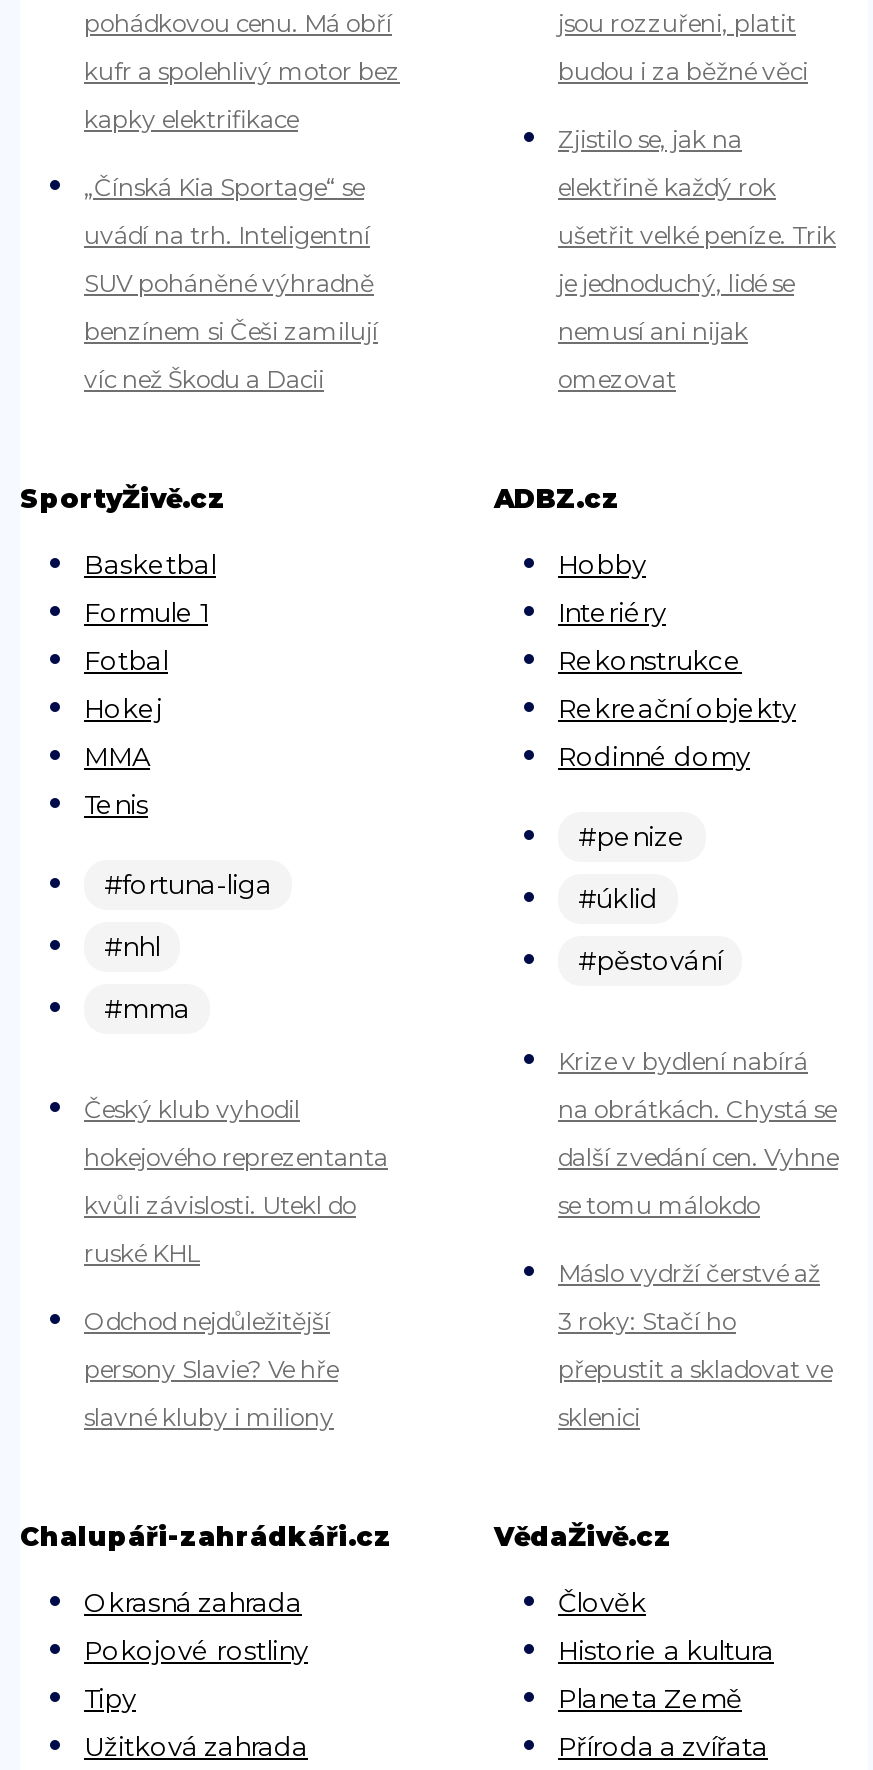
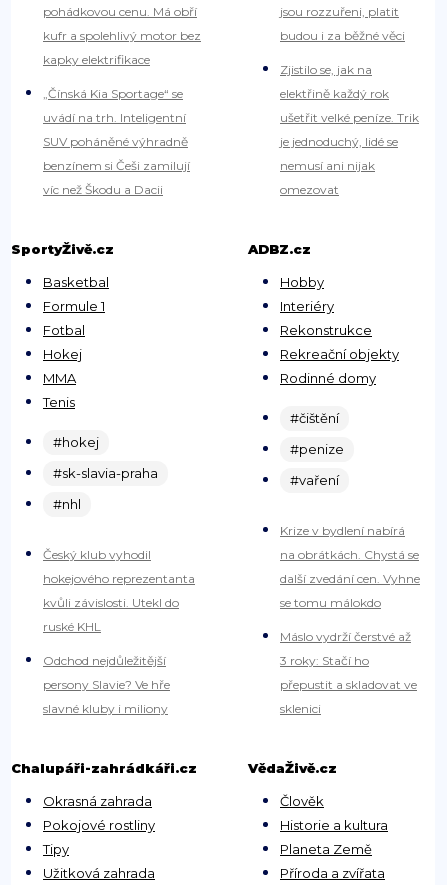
none -> [290,410,339,426] #čištění
moved [578,820,686,852] -> [290,441,344,457]: #penize
[104,868,272,900] #fortuna-liga -> [53,434,158,481] #hokej | #sk-slavia-praha
[578,882,722,976] #úklid | #pěstování -> [290,472,339,488] #vaření
moved [104,930,160,962] -> [53,496,81,512]: #nhl
[104,992,190,1024] #mma -> none

